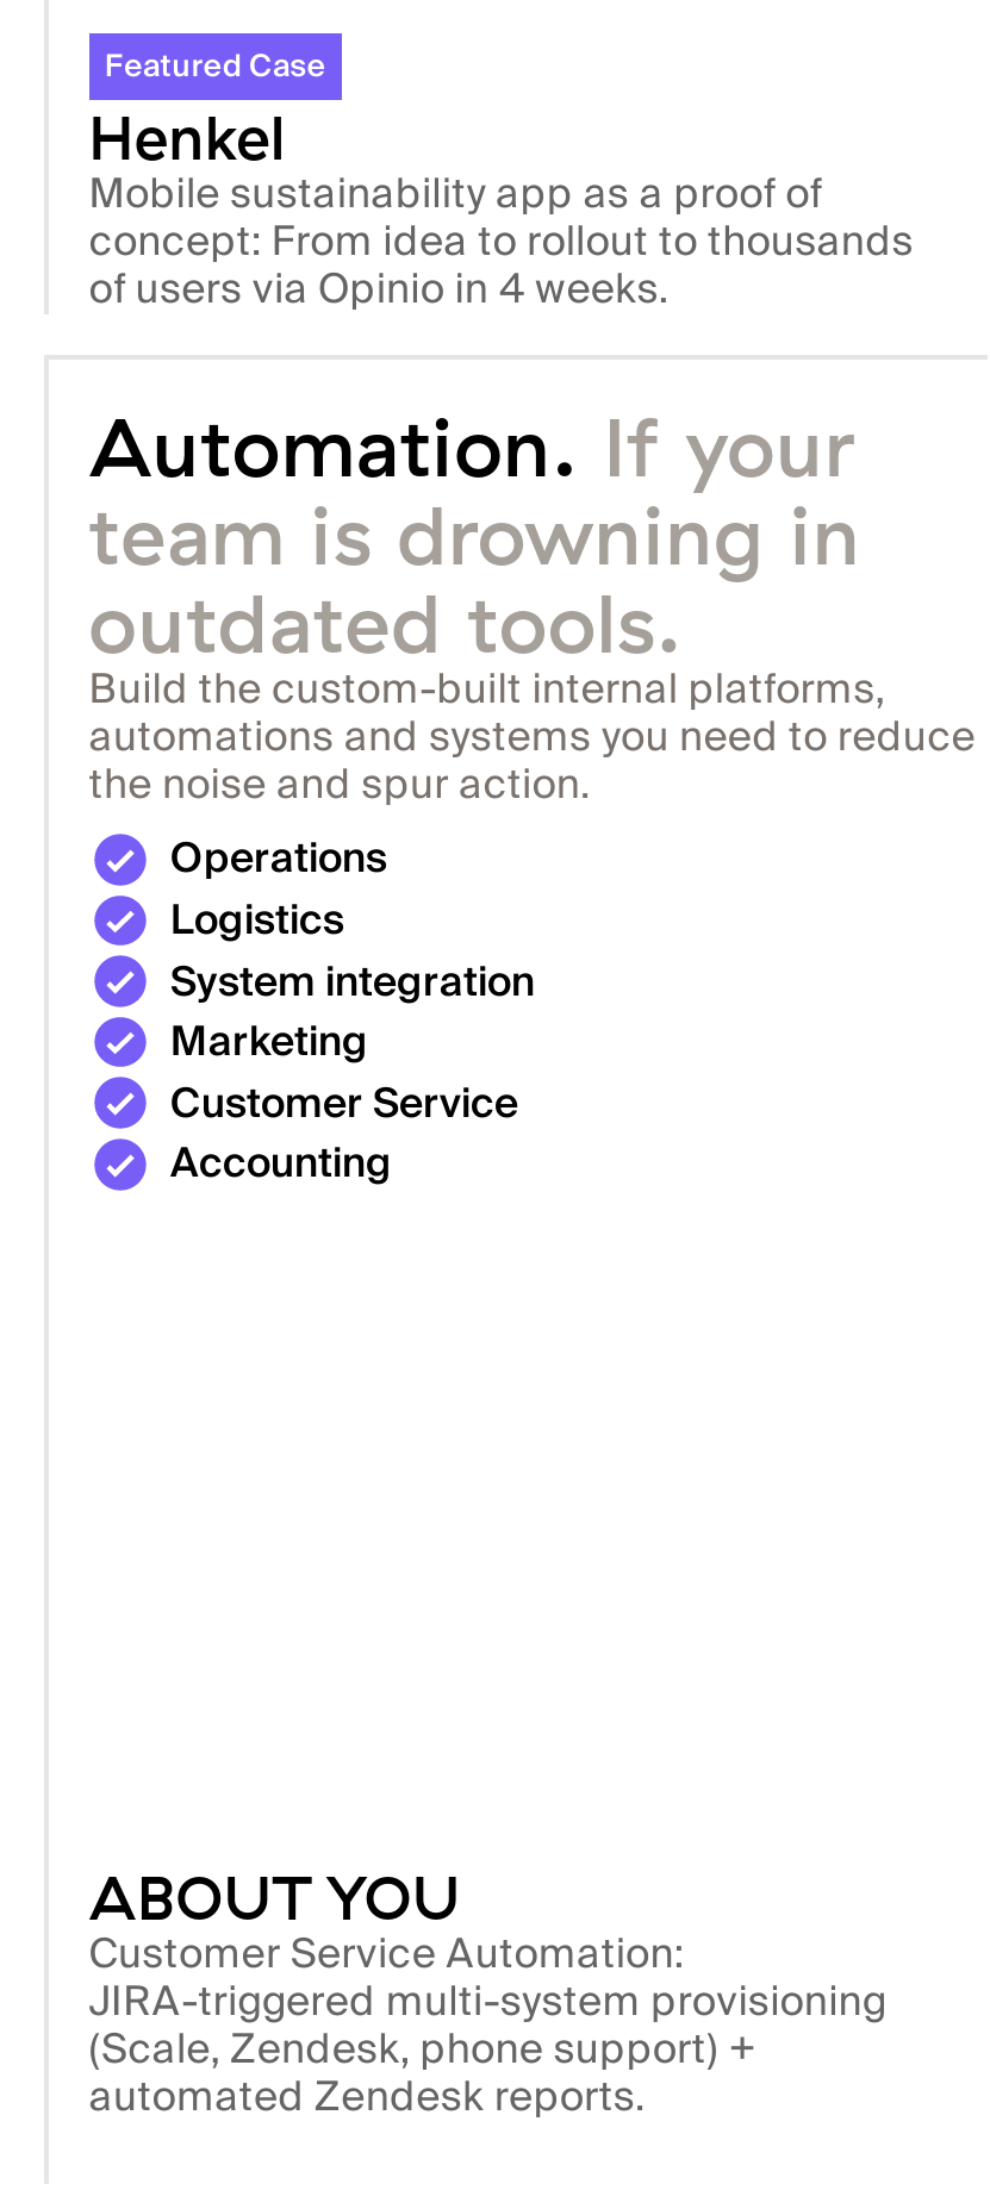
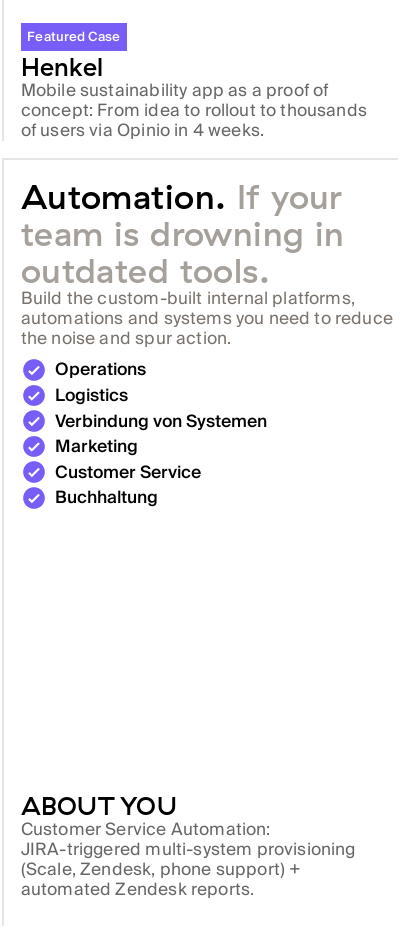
[170,947,535,1016] System integration -> [55,407,267,436] Verbindung von Systemen
[170,1130,392,1199] Accounting -> [55,483,158,512] Buchhaltung

